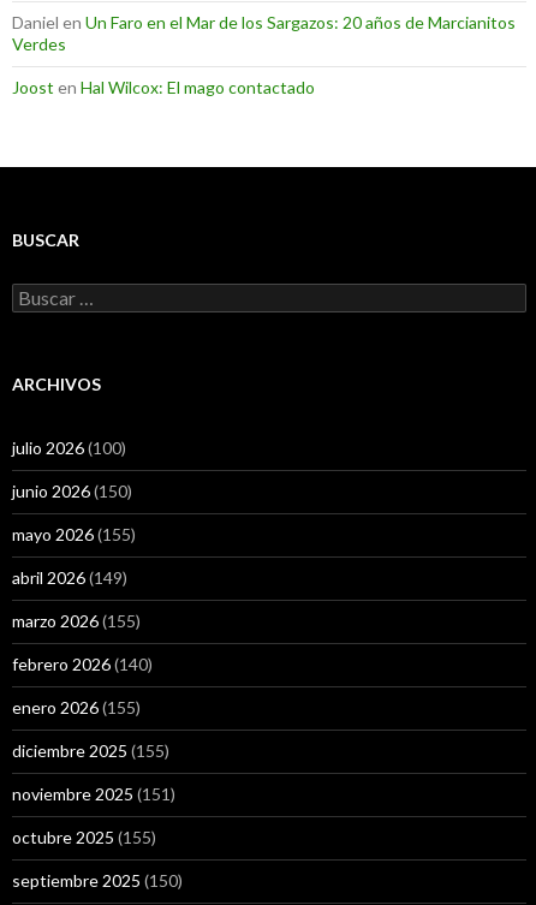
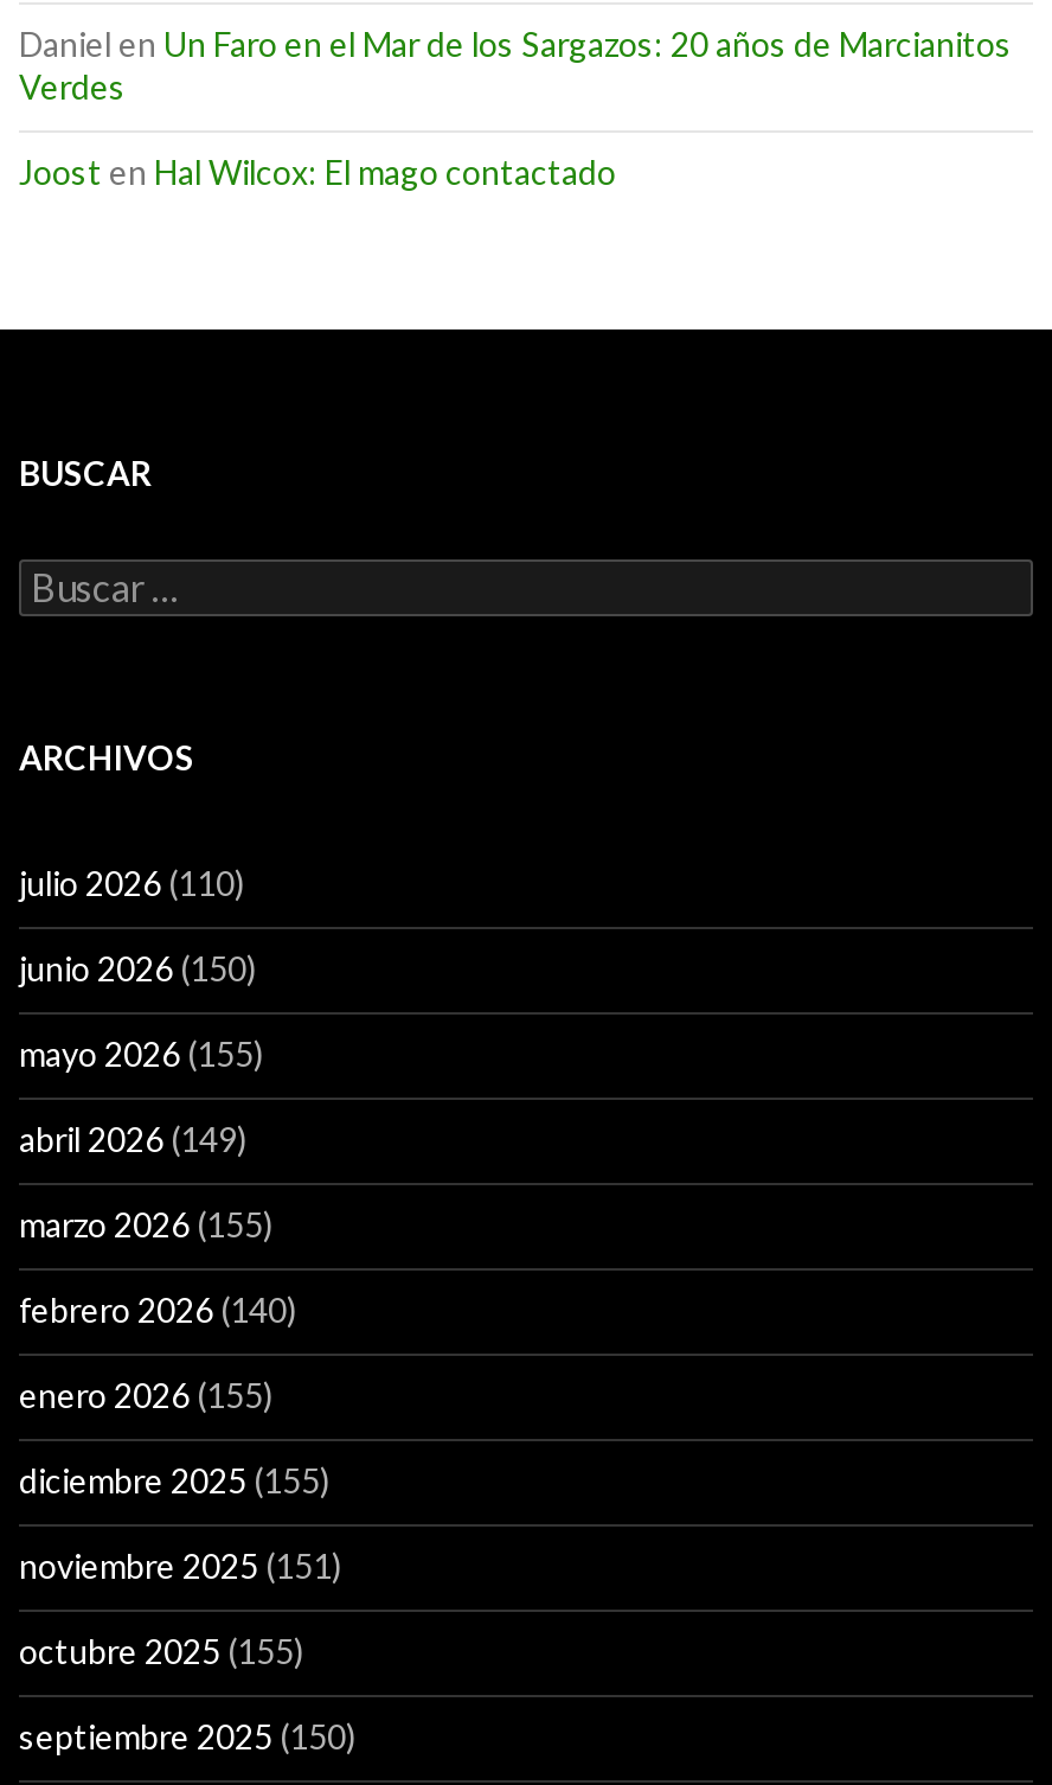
[12,437,126,458] julio 2026 (100) -> [19,863,244,903] julio 2026 (110)

